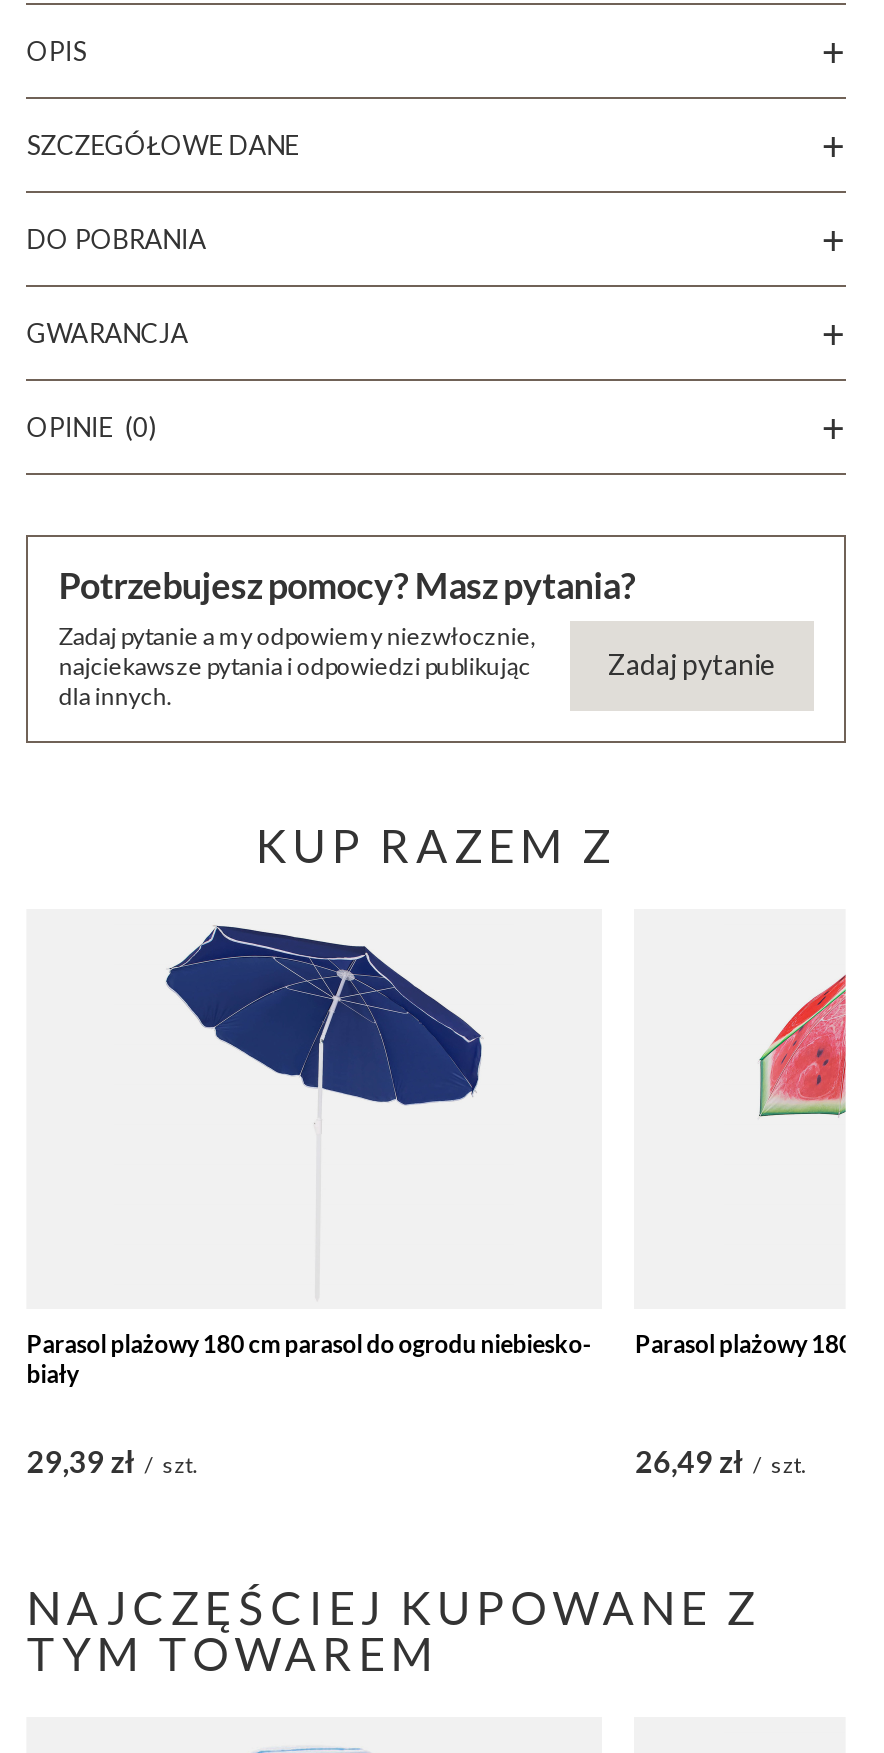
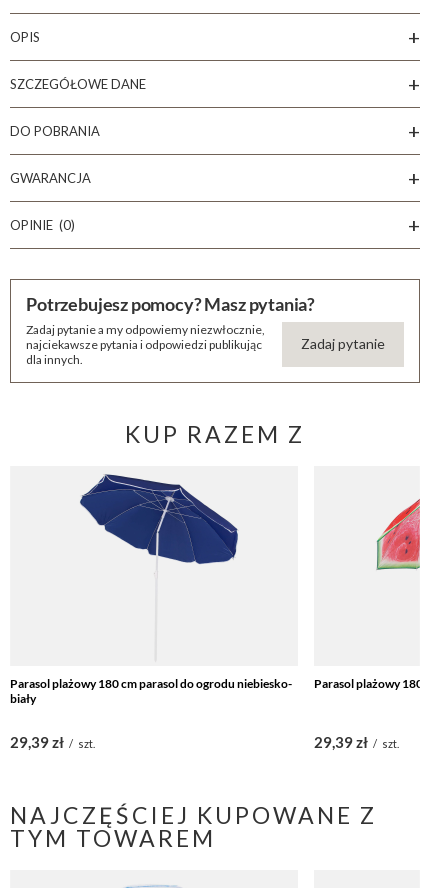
[635,1443,805,1479] 26,49 zł / szt. -> [314,733,399,751] 29,39 zł / szt.

